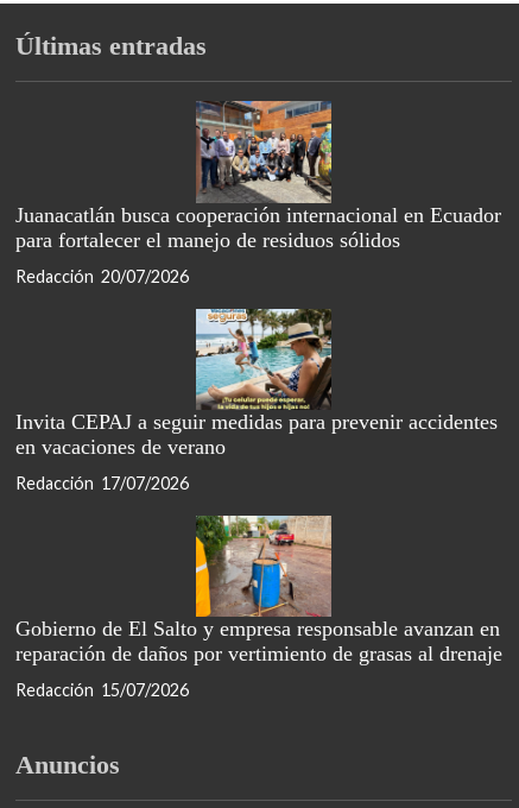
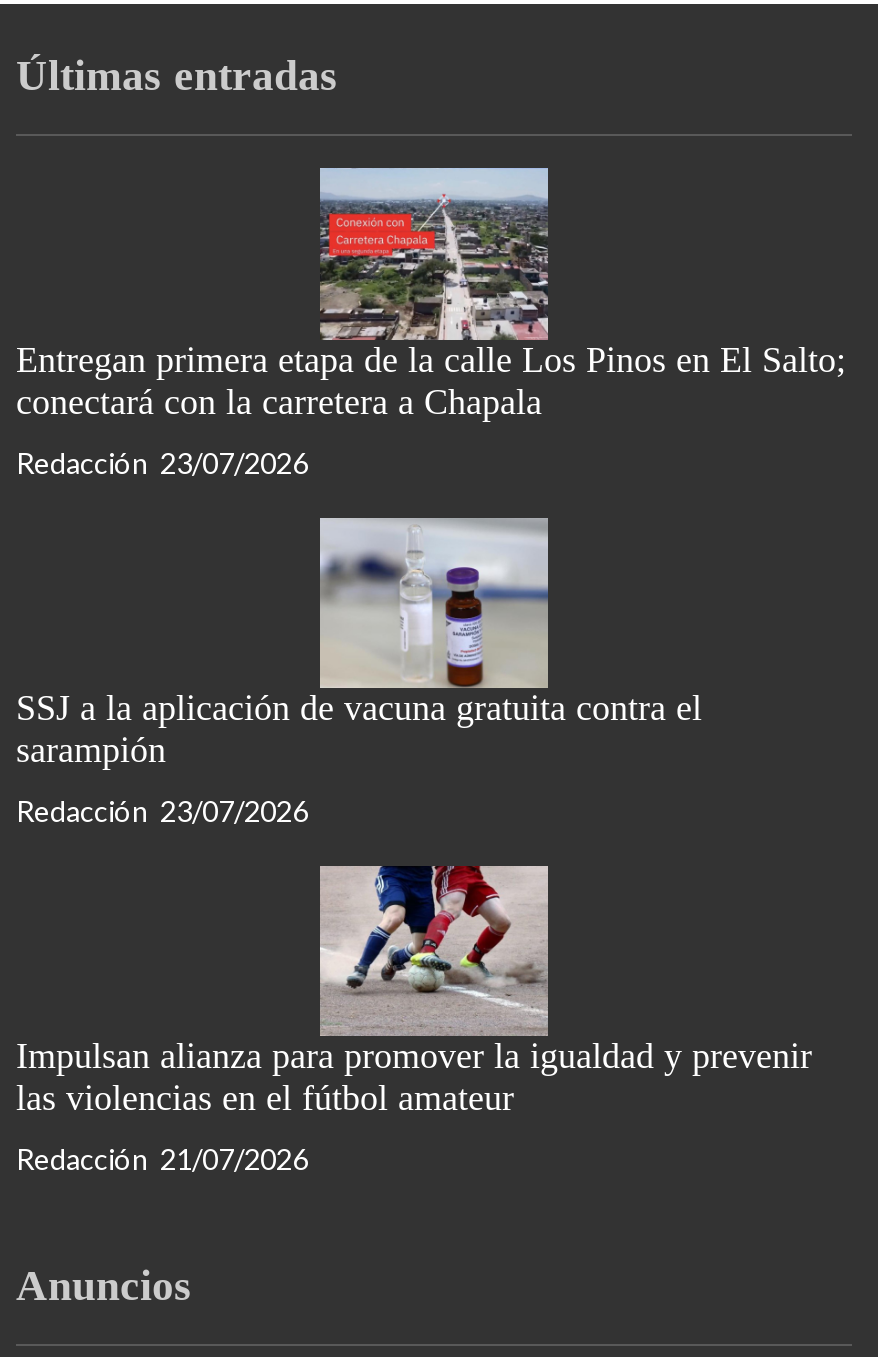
[15,100,501,252] [image] | Juanacatlán busca cooperación internacional en Ecuador | para fortalecer el manejo de residuos sólidos -> [16,166,846,421] [image] | Entregan primera etapa de la calle Los Pinos en El Salto; | conectará con la carretera a Chapala
[15,266,189,286] Redacción 20/07/2026 -> [16,445,308,479] Redacción 23/07/2026
[15,308,498,459] [image] | Invita CEPAJ a seguir medidas para prevenir accidentes | en vacaciones de verano -> [16,516,702,770] [image] | SSJ a la aplicación de vacuna gratuita contra el | sarampión
[15,473,189,493] Redacción 17/07/2026 -> [16,794,308,828] Redacción 23/07/2026
[15,515,502,666] [image] | Gobierno de El Salto y empresa responsable avanzan en | reparación de daños por vertimiento de grasas al drenaje -> [16,864,812,1118] [image] | Impulsan alianza para promover la igualdad y prevenir | las violencias en el fútbol amateur
[15,680,189,700] Redacción 15/07/2026 -> [16,1142,308,1176] Redacción 21/07/2026

